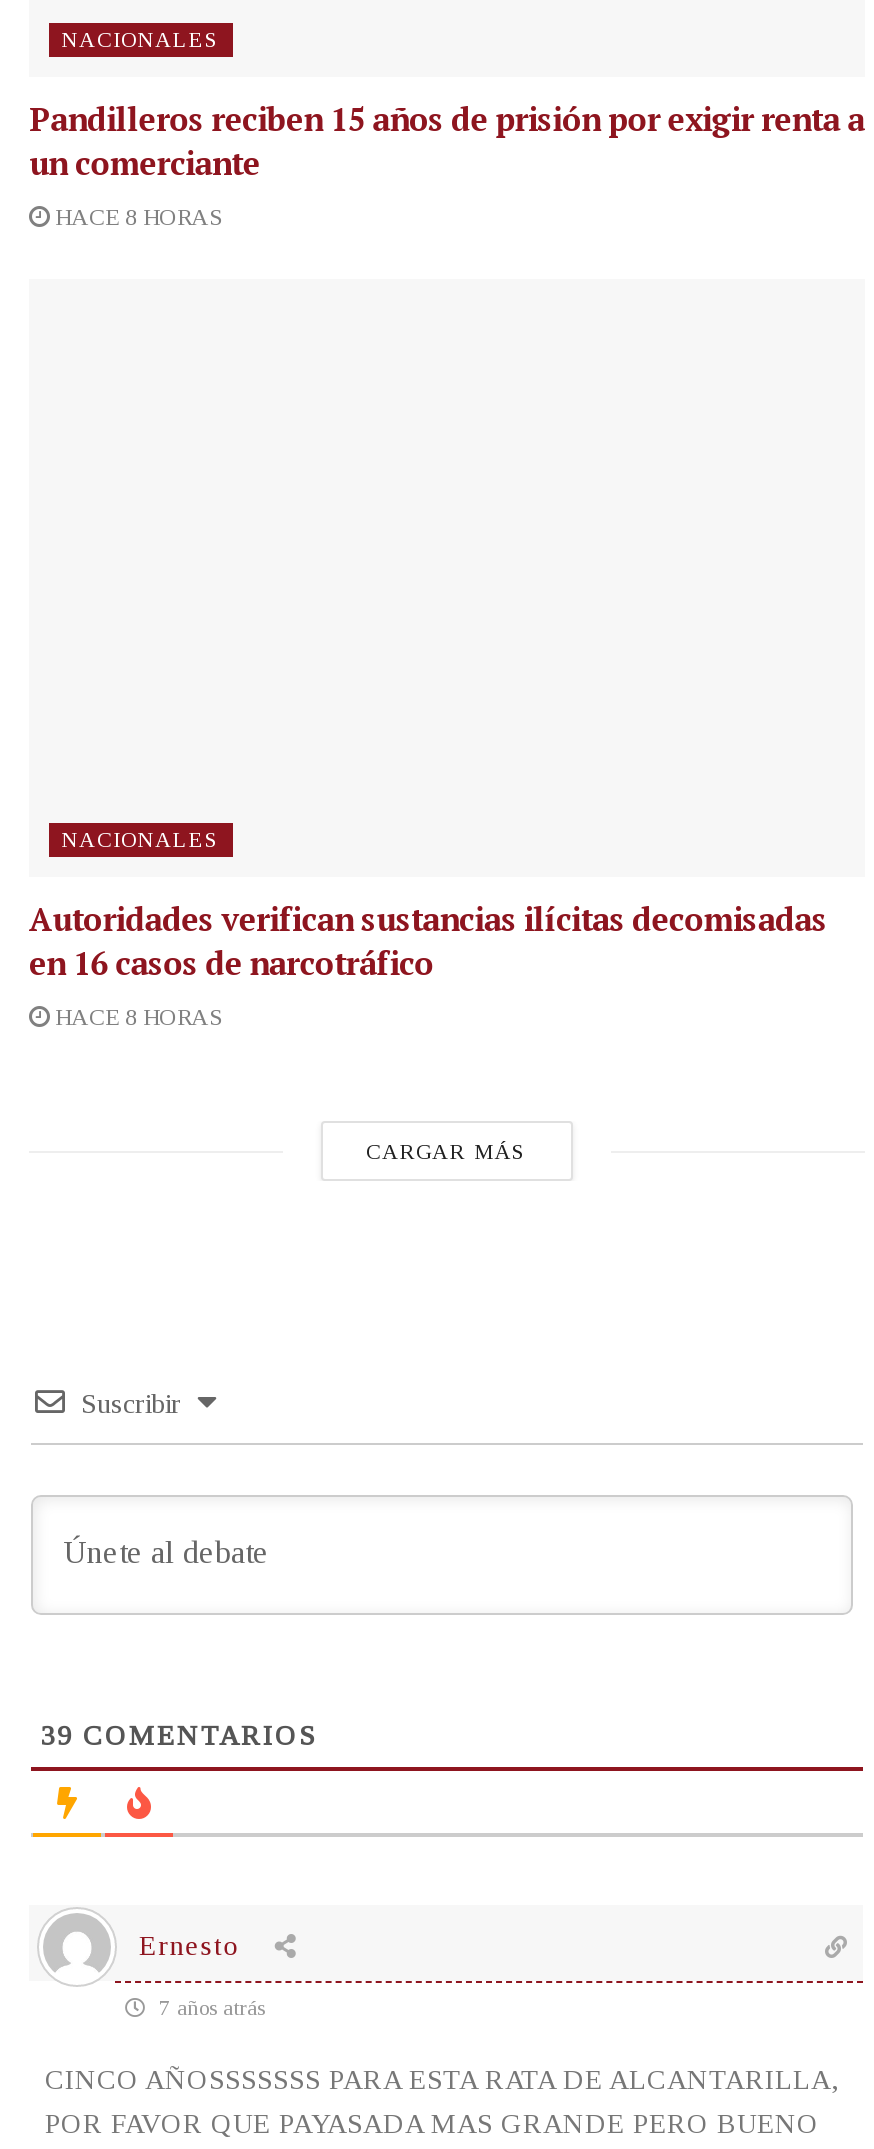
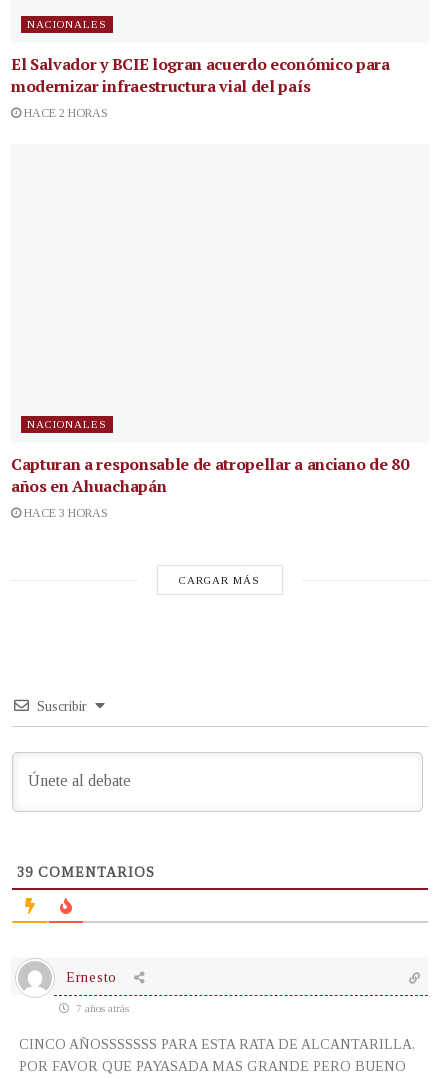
[29,98,865,232] Pandilleros reciben 15 años de prisión por exigir renta a | un comerciante | HACE 8 HORAS -> [11,53,390,120] El Salvador y BCIE logran acuerdo económico para | modernizar infraestructura vial del país | HACE 2 HORAS
[29,897,827,1031] Autoridades verifican sustancias ilícitas decomisadas | en 16 casos de narcotráfico | HACE 8 HORAS -> [11,453,408,520] Capturan a responsable de atropellar a anciano de 80 | años en Ahuachapán | HACE 3 HORAS

